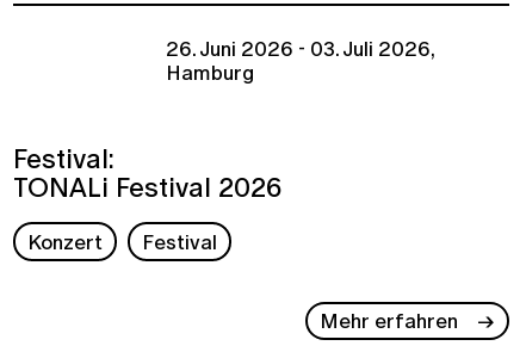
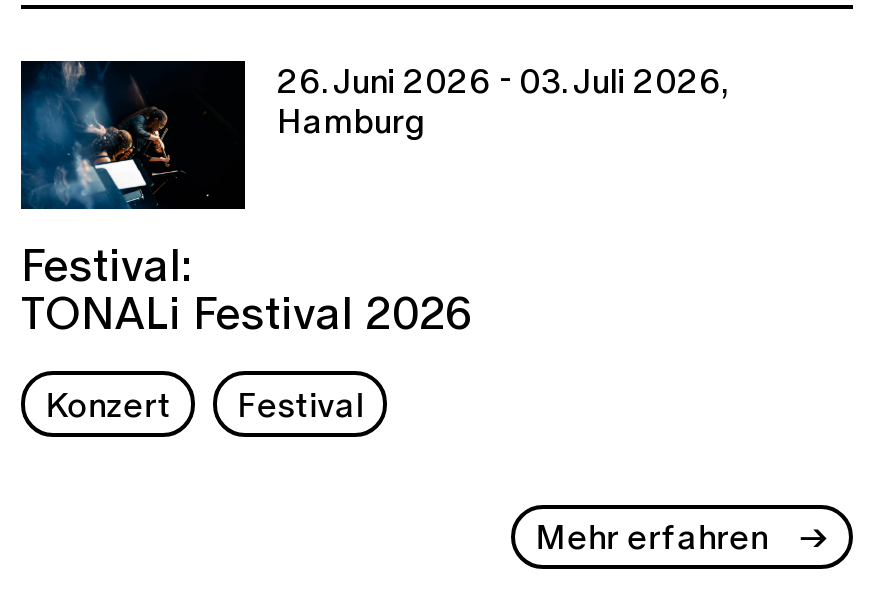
none -> [19,59,247,211] [image]

